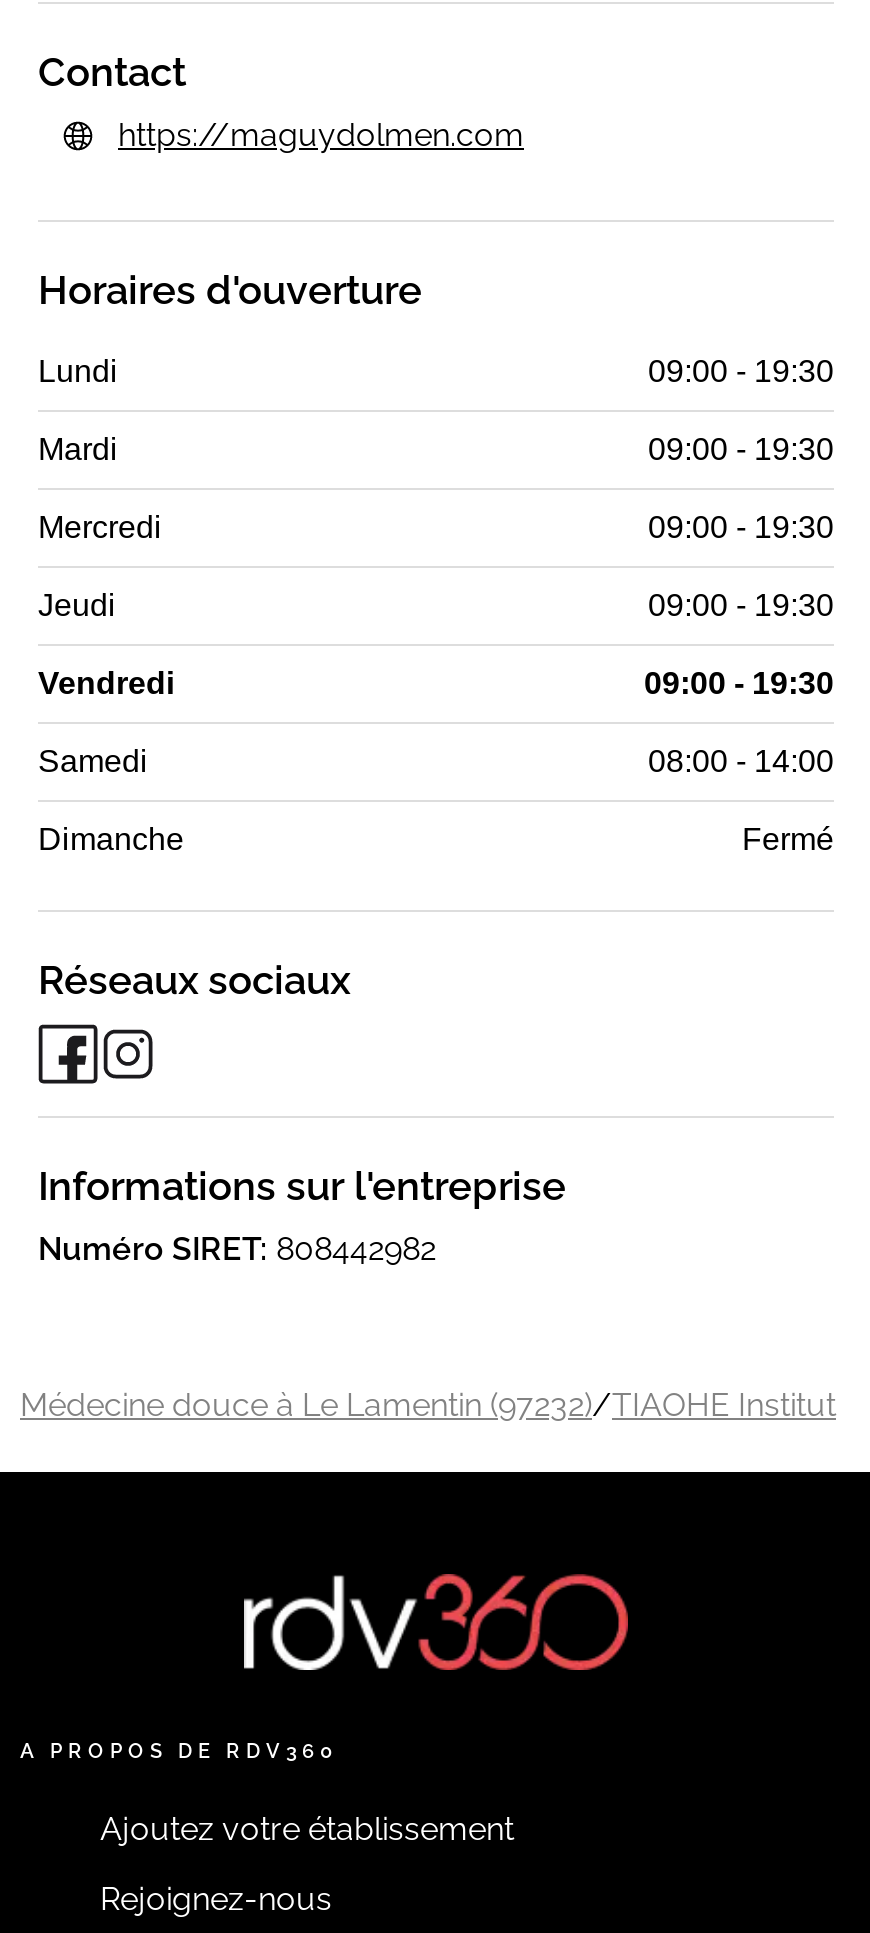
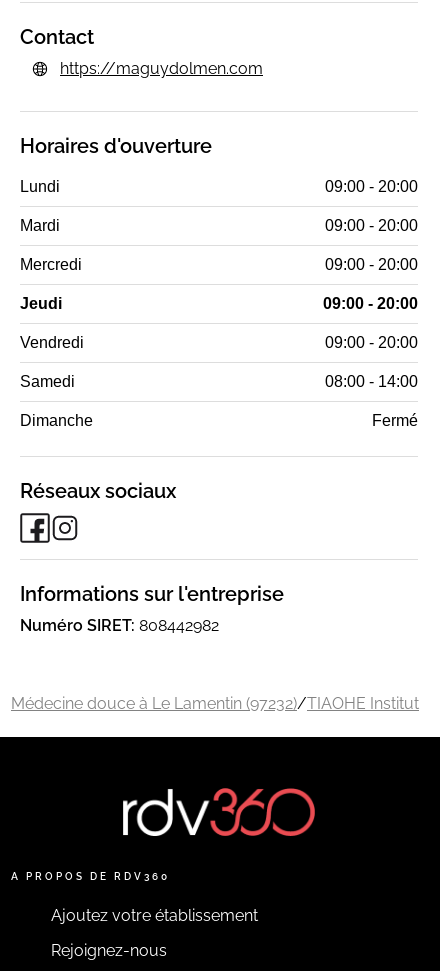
[648,353,834,387] 09:00 - 19:30 -> [325,177,418,194] 09:00 - 20:00
[648,431,834,465] 09:00 - 19:30 -> [325,216,418,233] 09:00 - 20:00
[648,509,834,543] 09:00 - 19:30 -> [325,255,418,272] 09:00 - 20:00
[648,587,834,621] 09:00 - 19:30 -> [323,294,418,311] 09:00 - 20:00
[644,665,834,699] 09:00 - 19:30 -> [325,333,418,350] 09:00 - 20:00

